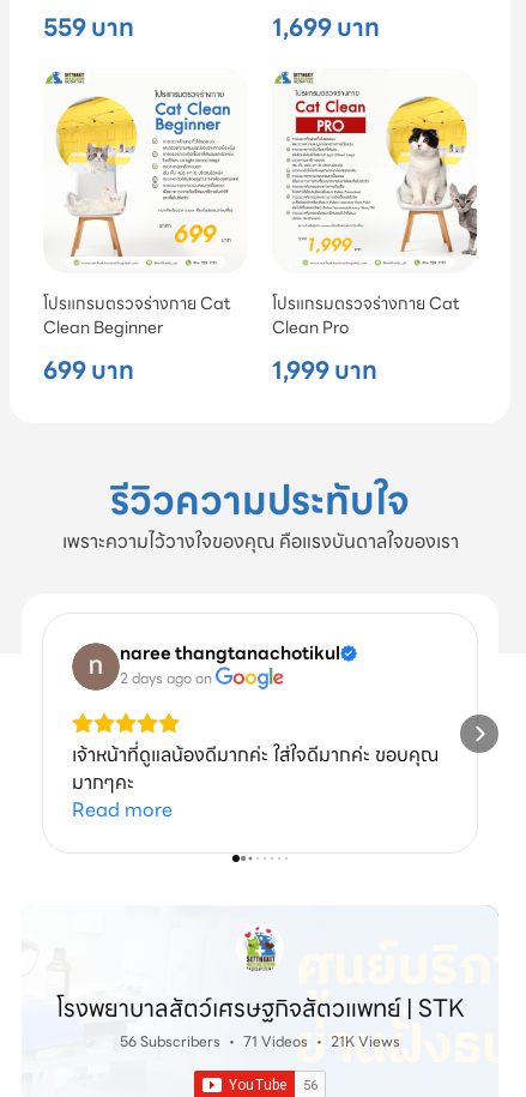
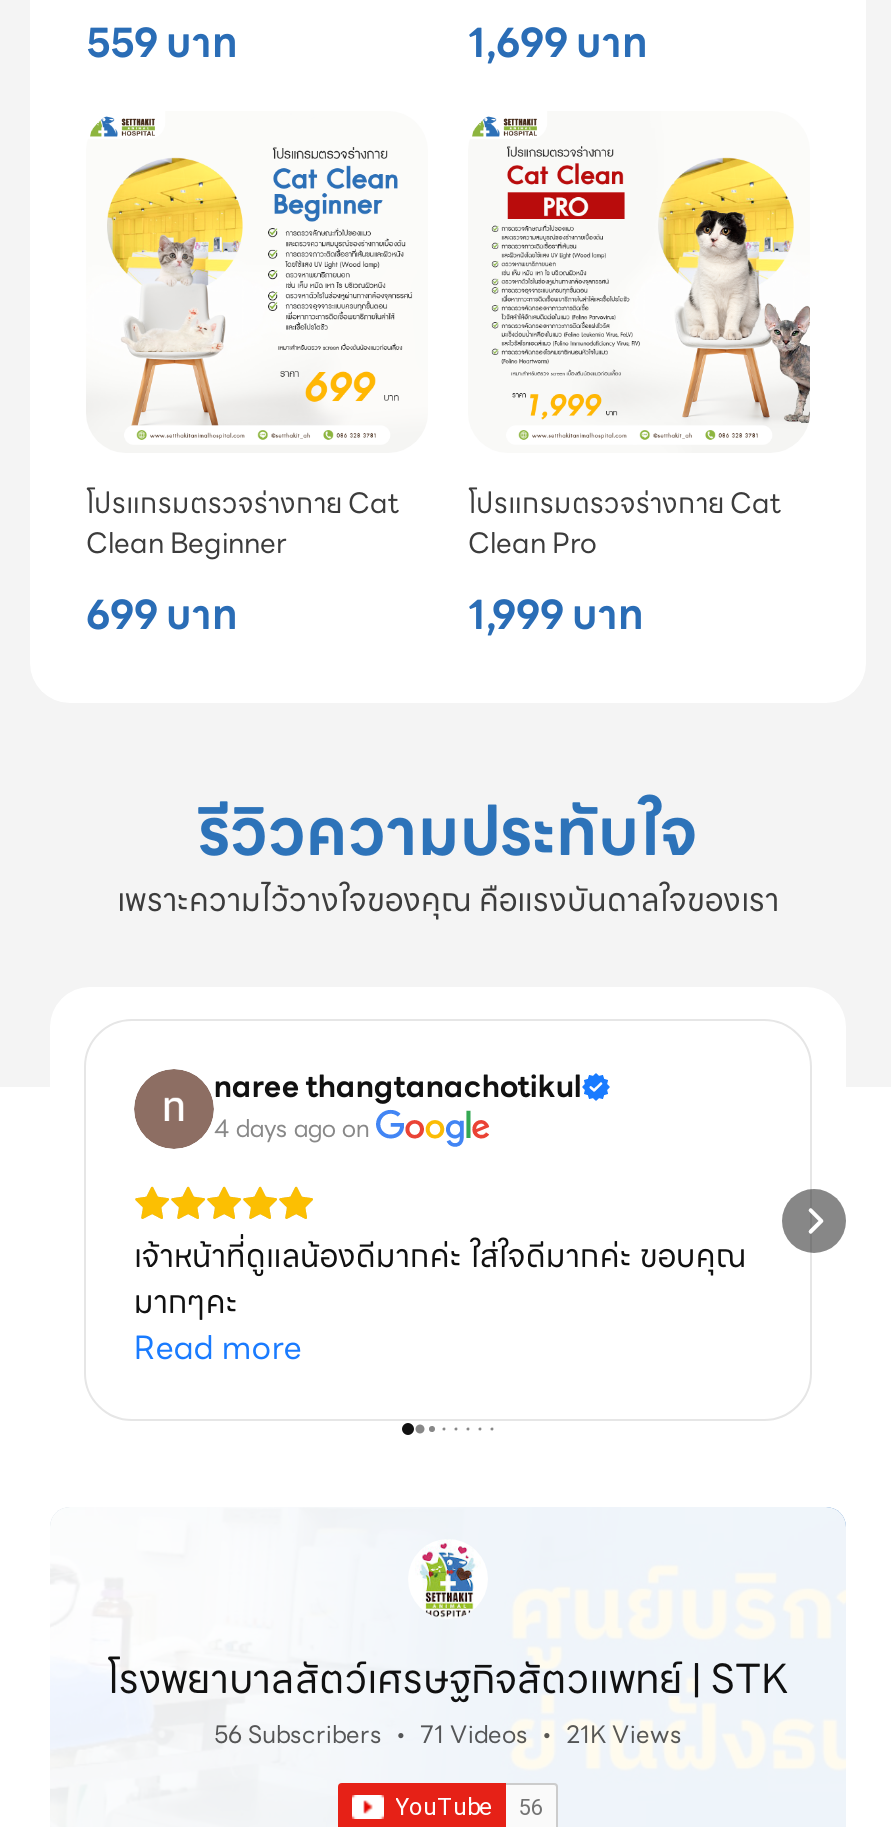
[120,666,216,689] 2 days ago on -> [214,1109,376,1147] 4 days ago on

